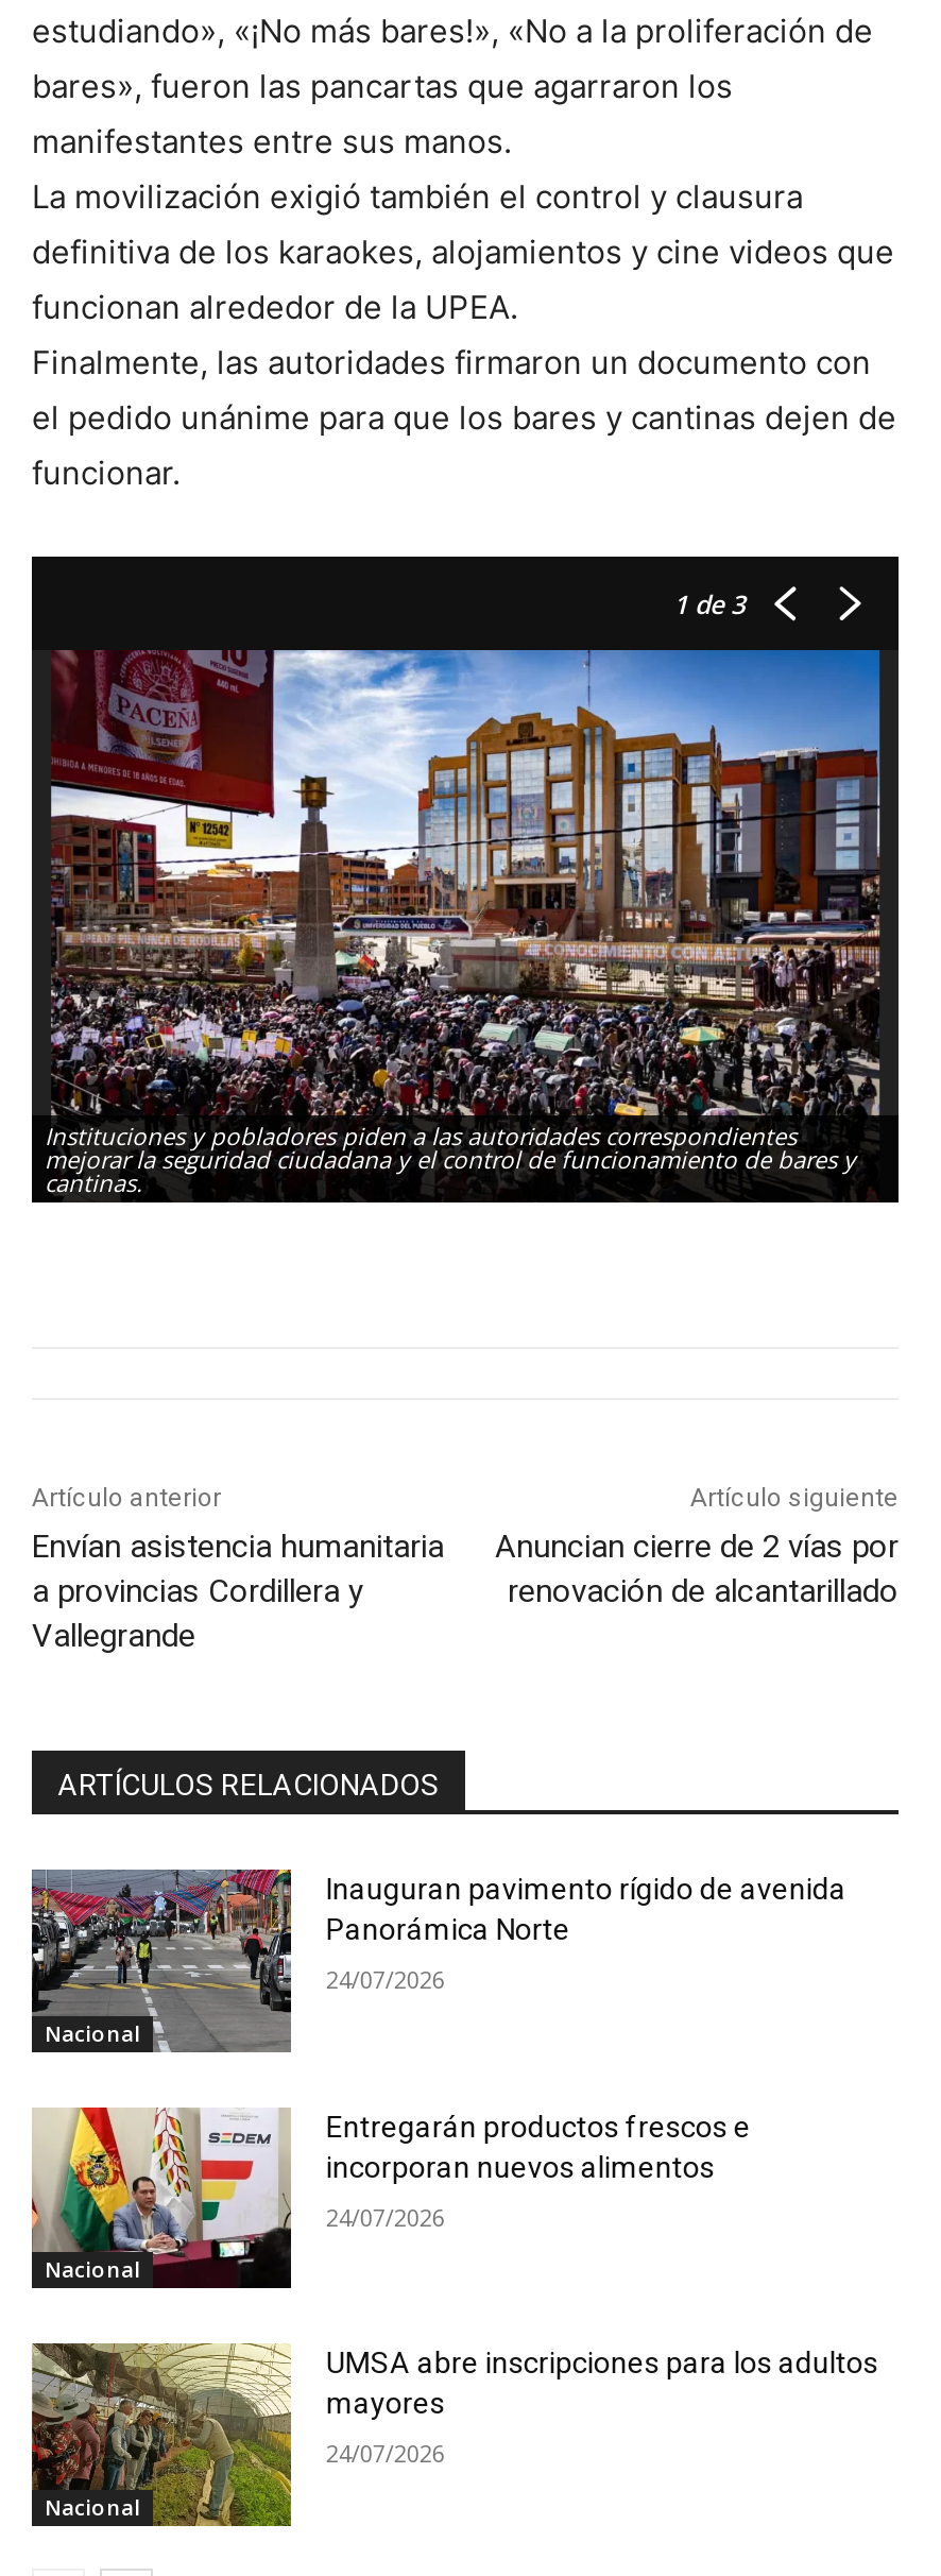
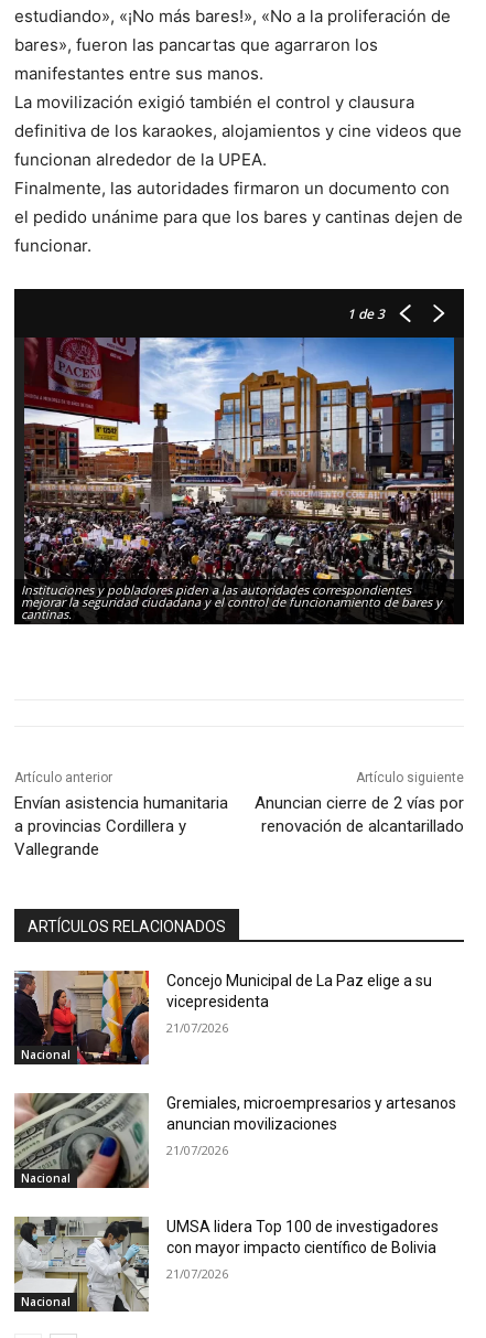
[32,1867,846,2052] [image] | Inauguran pavimento rígido de avenida | Panorámica Norte -> [14,970,432,1064] [image] | Concejo Municipal de La Paz elige a su | vicepresidenta
[326,1962,445,1994] 24/07/2026 -> [167,1019,229,1035] 21/07/2026
[32,2105,751,2290] [image] | Entregarán productos frescos e | incorporan nuevos alimentos -> [14,1092,457,1189] [image] | Gremiales, microempresarios y artesanos | anuncian movilizaciones
[326,2200,445,2232] 24/07/2026 -> [167,1142,229,1159] 21/07/2026
[30,2343,878,2528] [image] | UMSA abre inscripciones para los adultos | mayores -> [13,1216,439,1313] [image] | UMSA lidera Top 100 de investigadores | con mayor impacto científico de Bolivia
[326,2437,445,2469] 24/07/2026 -> [167,1265,229,1282] 21/07/2026

